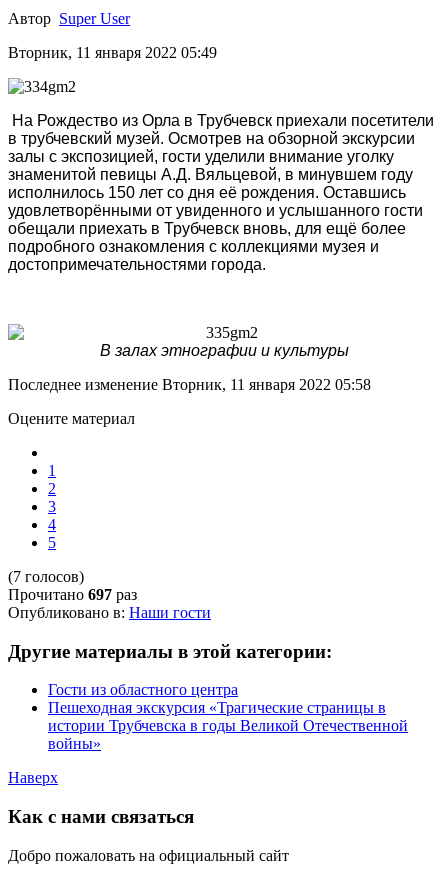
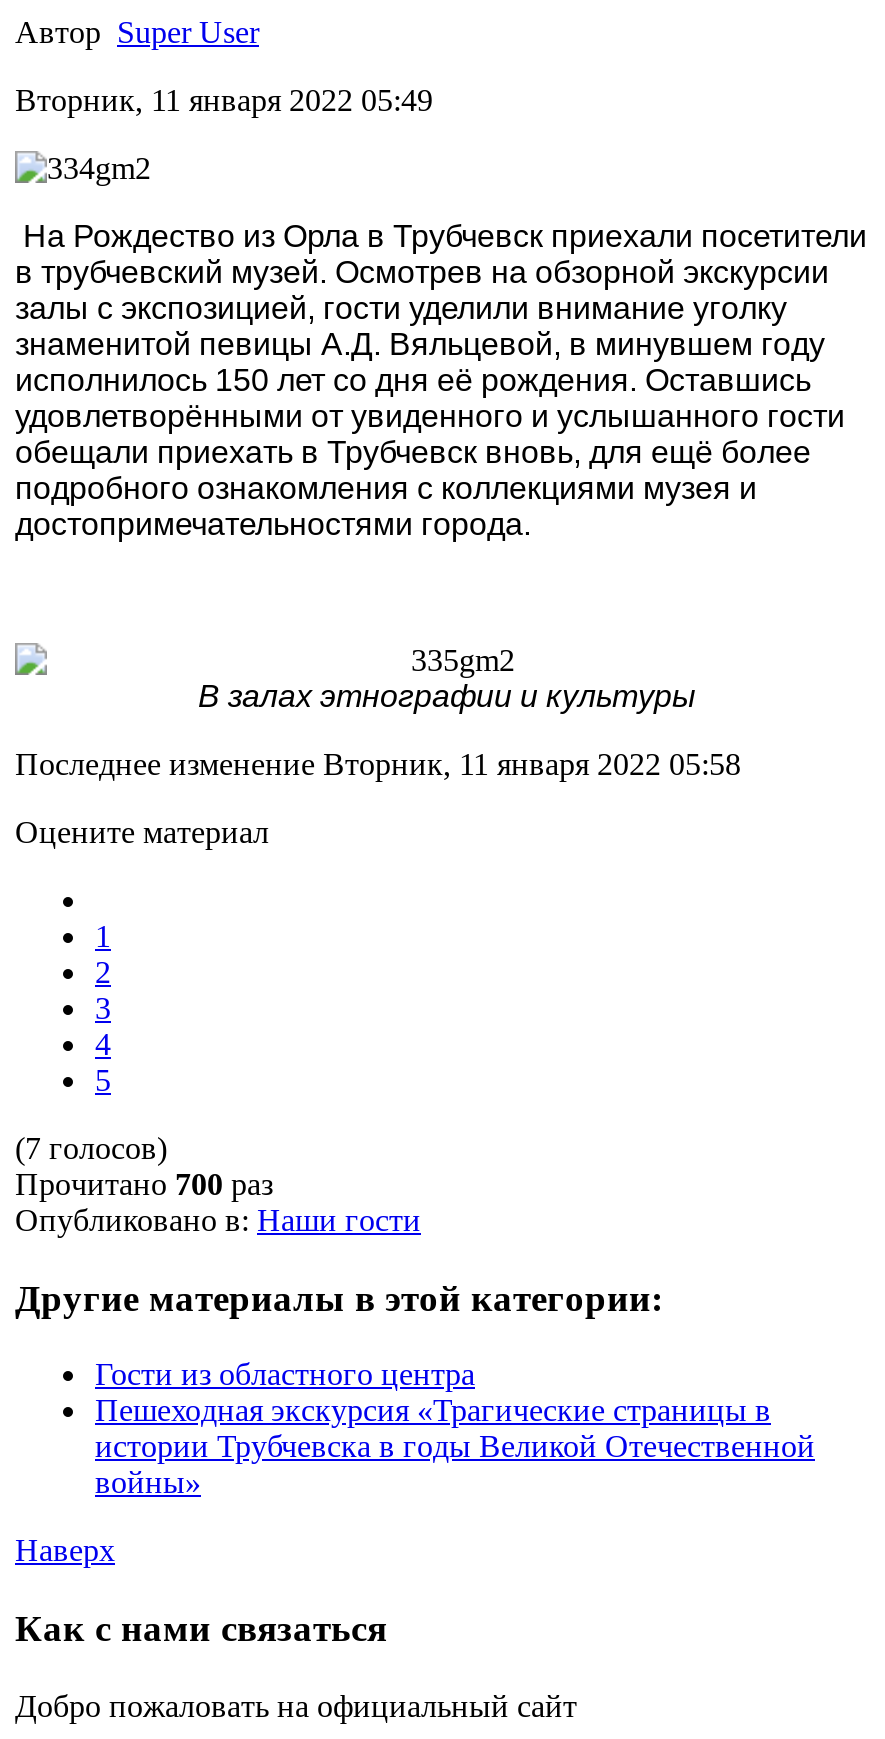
[8,586,137,603] Прочитано 697 раз -> [15,1167,273,1201] Прочитано 700 раз

